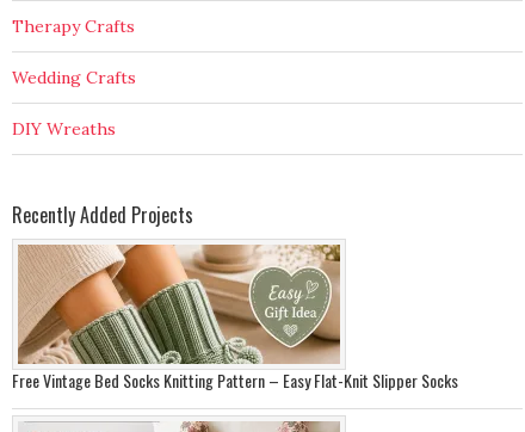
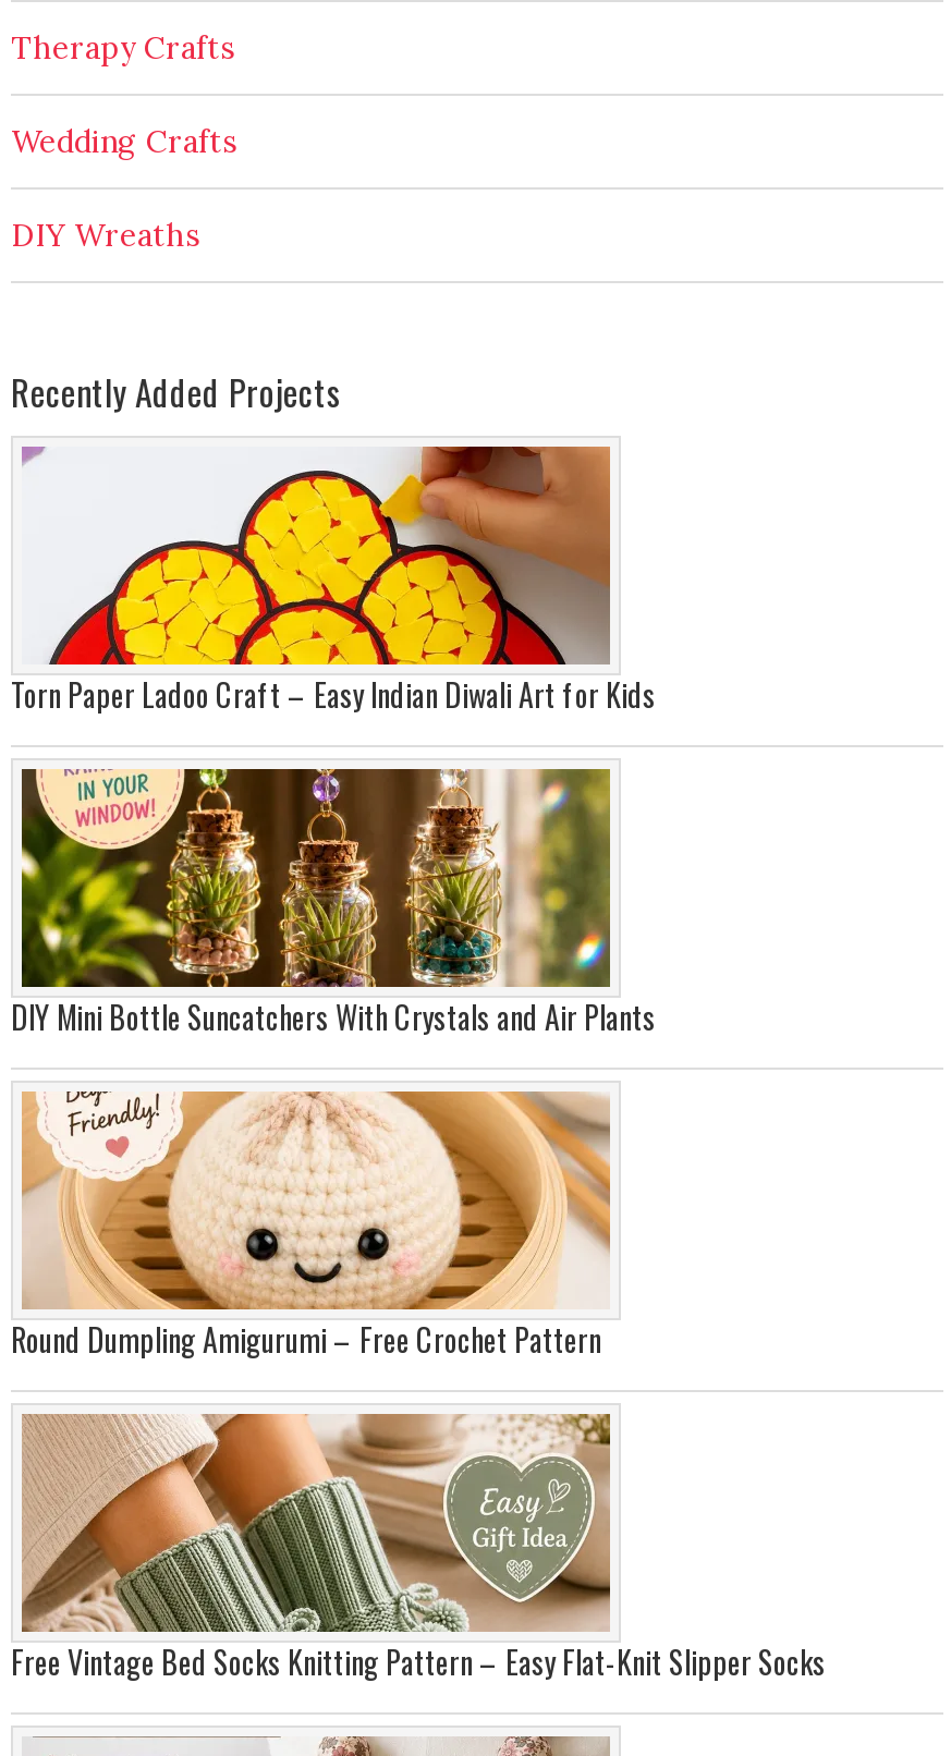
none -> [11,444,656,717] [image] | Torn Paper Ladoo Craft – Easy Indian Diwali Art for Kids
none -> [11,767,656,1039] [image] | DIY Mini Bottle Suncatchers With Crystals and Air Plants
none -> [11,1089,610,1362] [image] | Round Dumpling Amigurumi – Free Crochet Pattern

